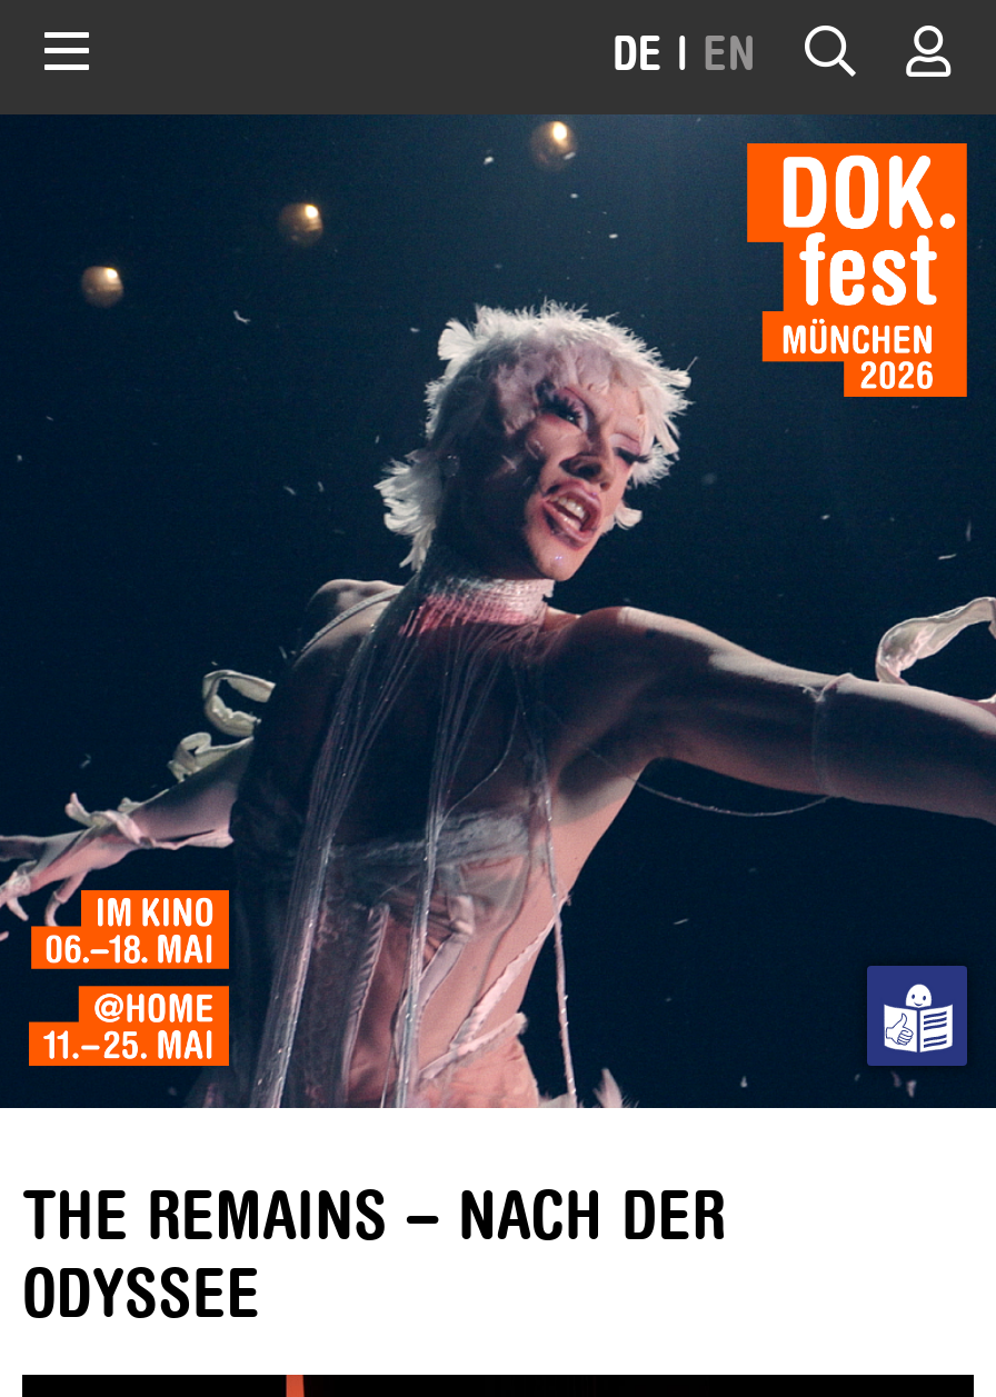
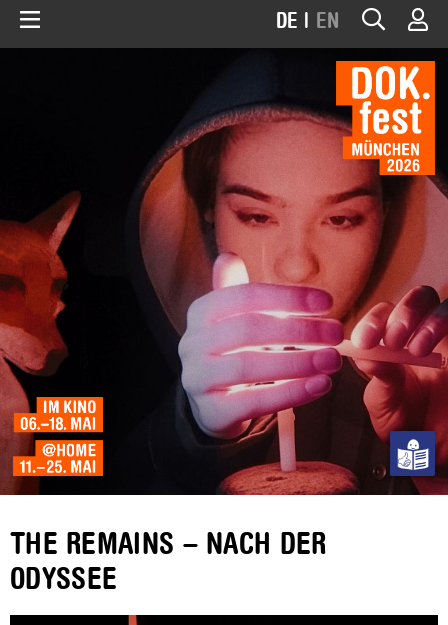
[7,114,989,1110] [image] -> [3,48,445,496] [image]

